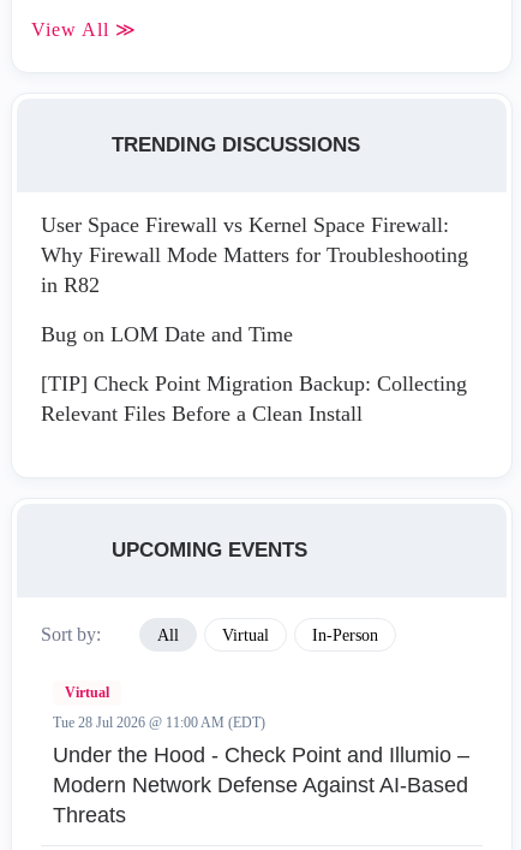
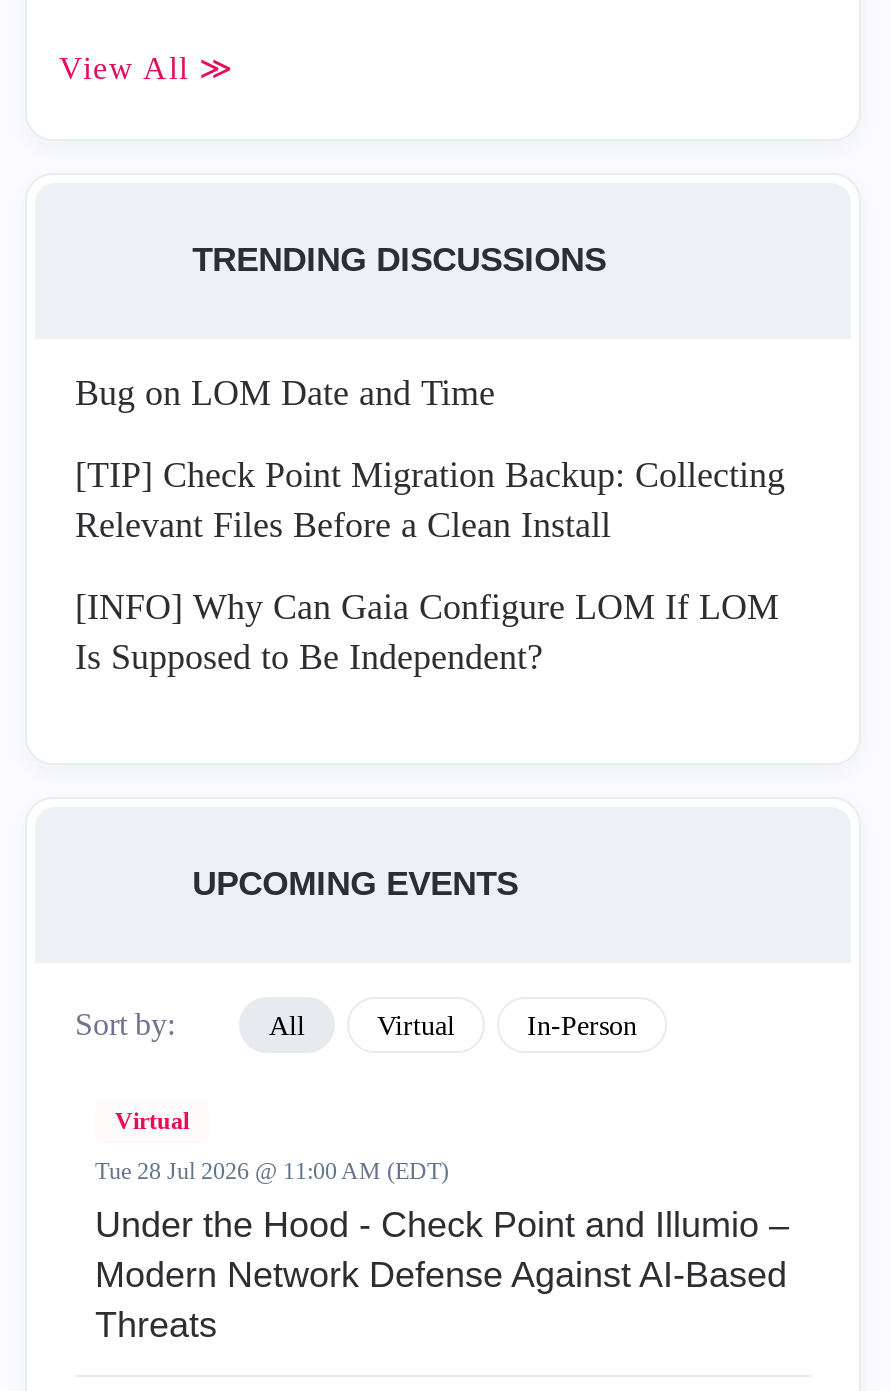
[41,213,468,297] User Space Firewall vs Kernel Space Firewall: | Why Firewall Mode Matters for Troubleshooting | in R82 -> none
moved [41,322,467,426] -> [75,373,785,545]: Bug on LOM Date and Time | [TIP] Check Point Migration Backup: Collecting | Relevant Files Before a Clean Install
none -> [75,587,779,677] [INFO] Why Can Gaia Configure LOM If LOM | Is Supposed to Be Independent?

